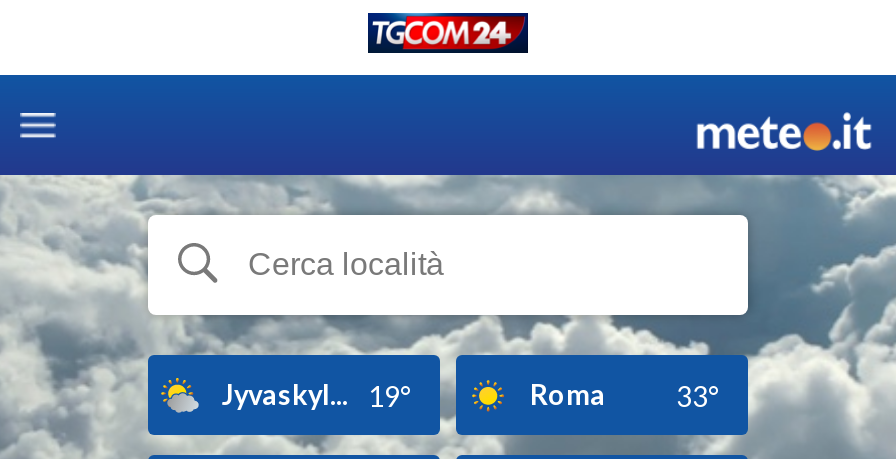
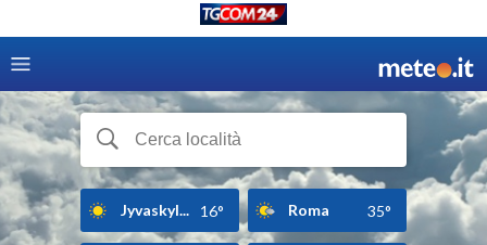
[222,376,412,412] Jyvaskyl... 19° -> [121,200,224,220] Jyvaskyl... 16°
[676,378,720,412] 33° -> [367,201,391,220] 35°

